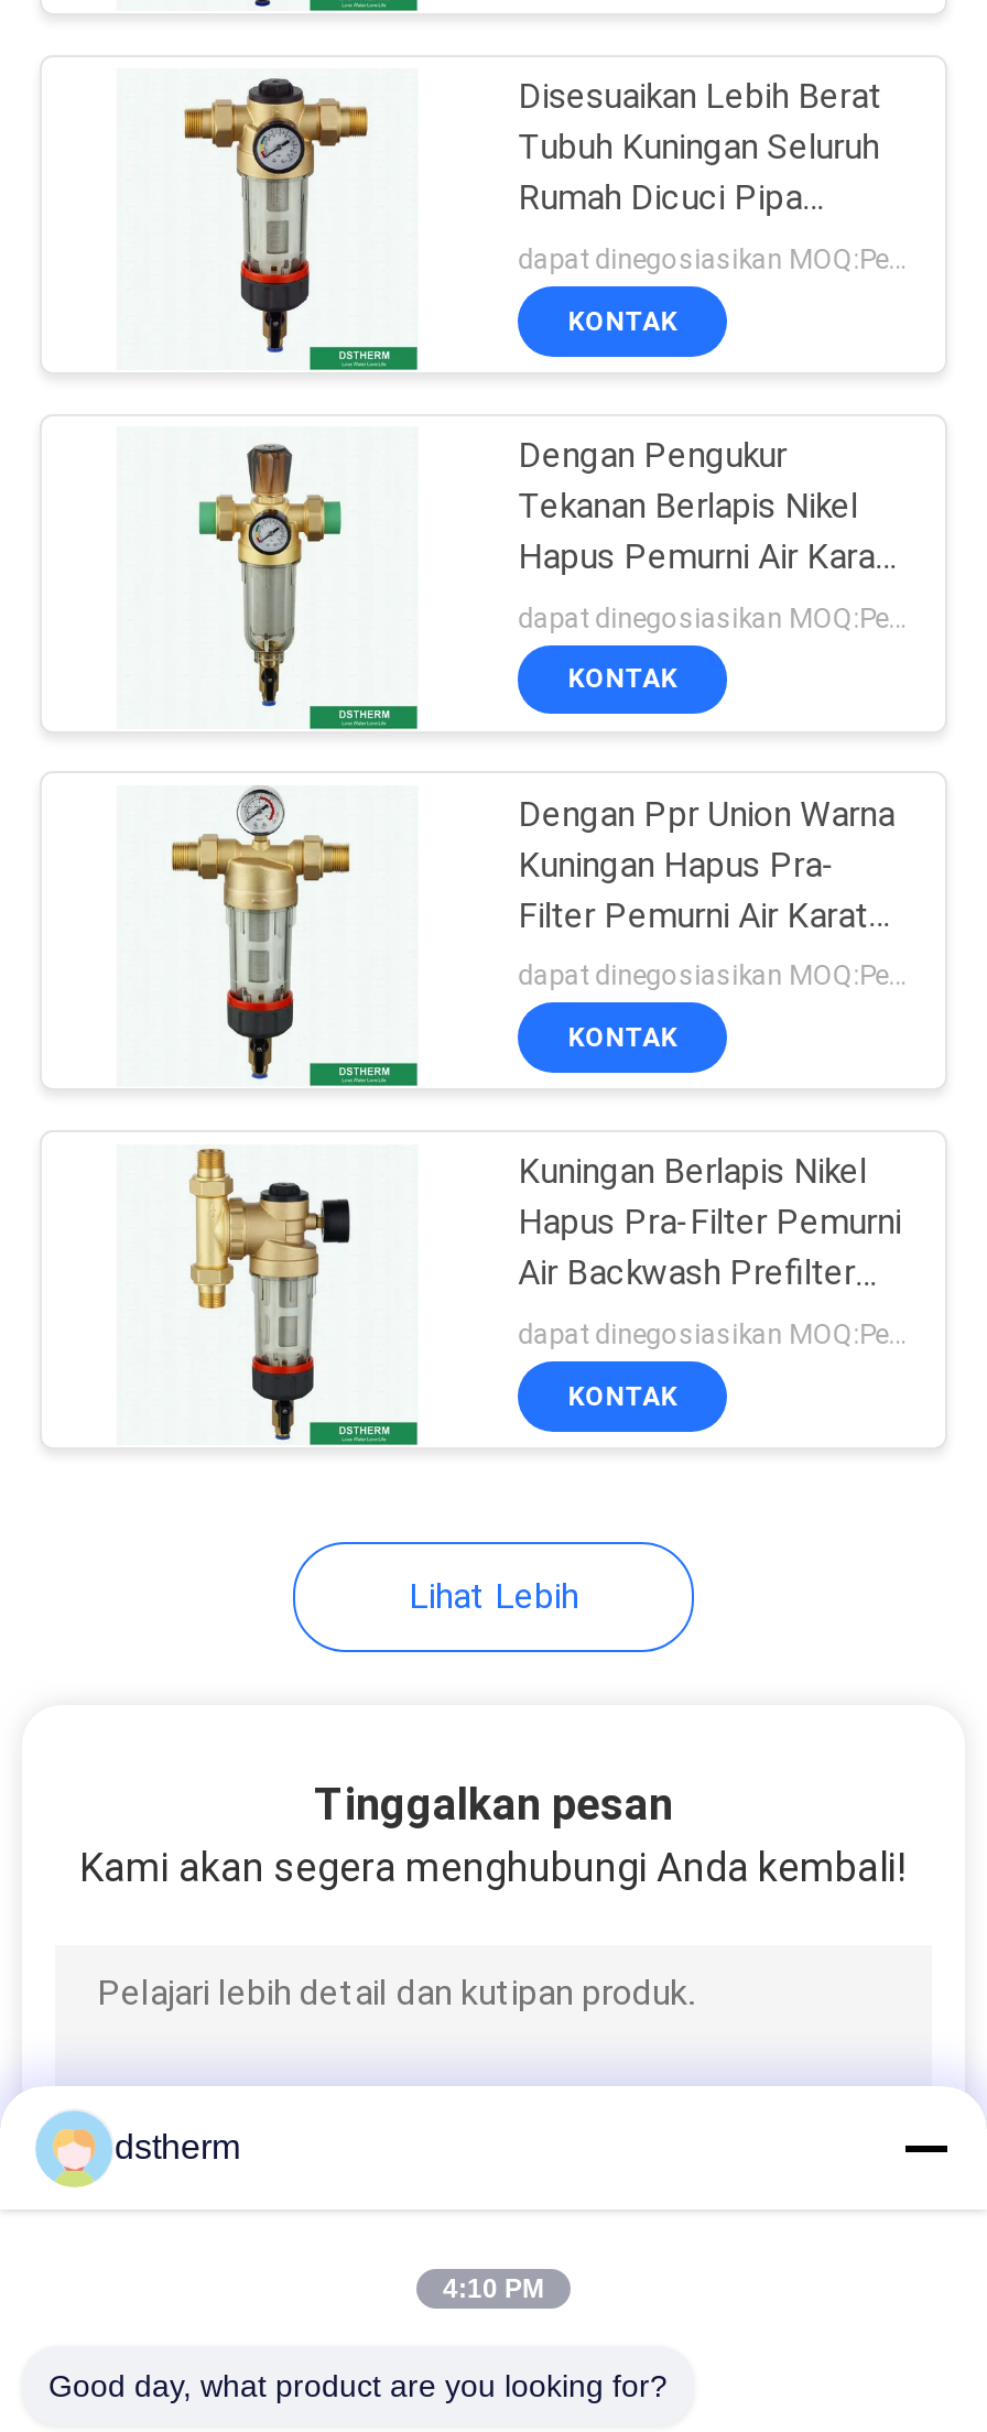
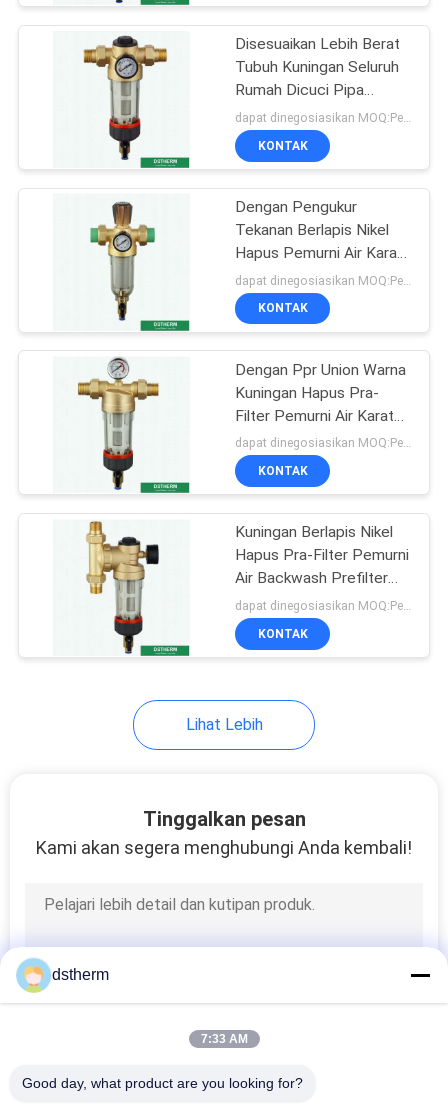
[443,2273,544,2304] 4:10 PM -> [200,1032,247,1046] 7:33 AM

